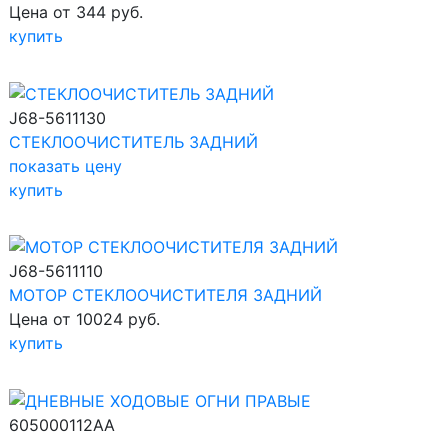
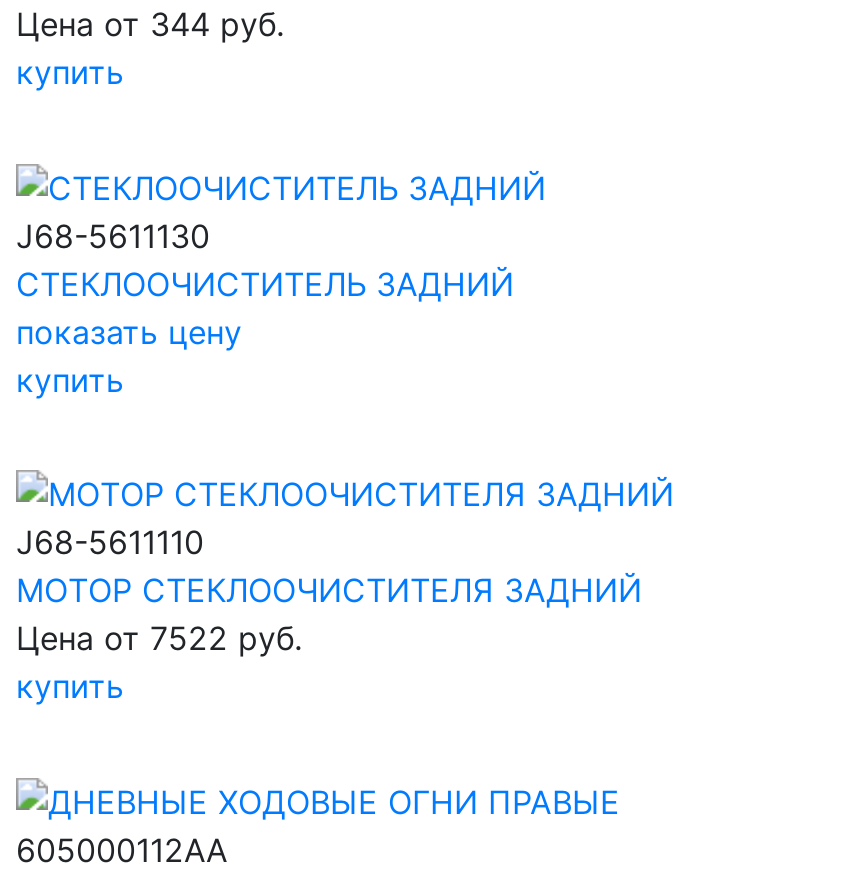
[9,309,160,329] Цена от 10024 руб. -> [16,619,302,659] Цена от 7522 руб.

